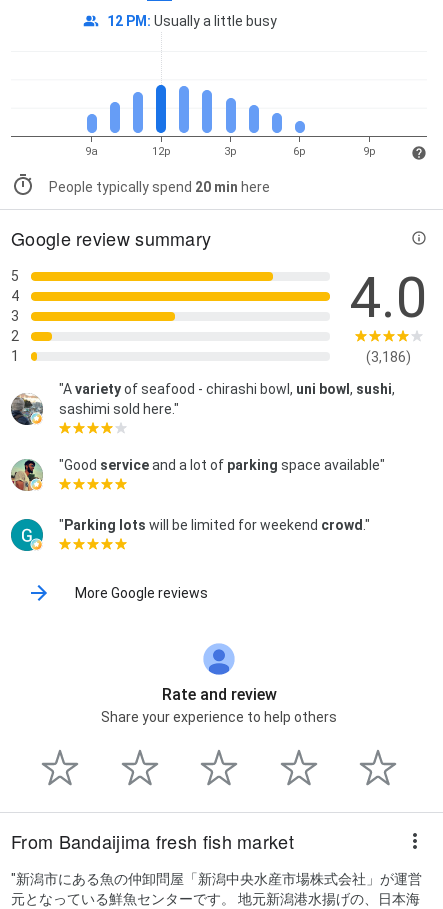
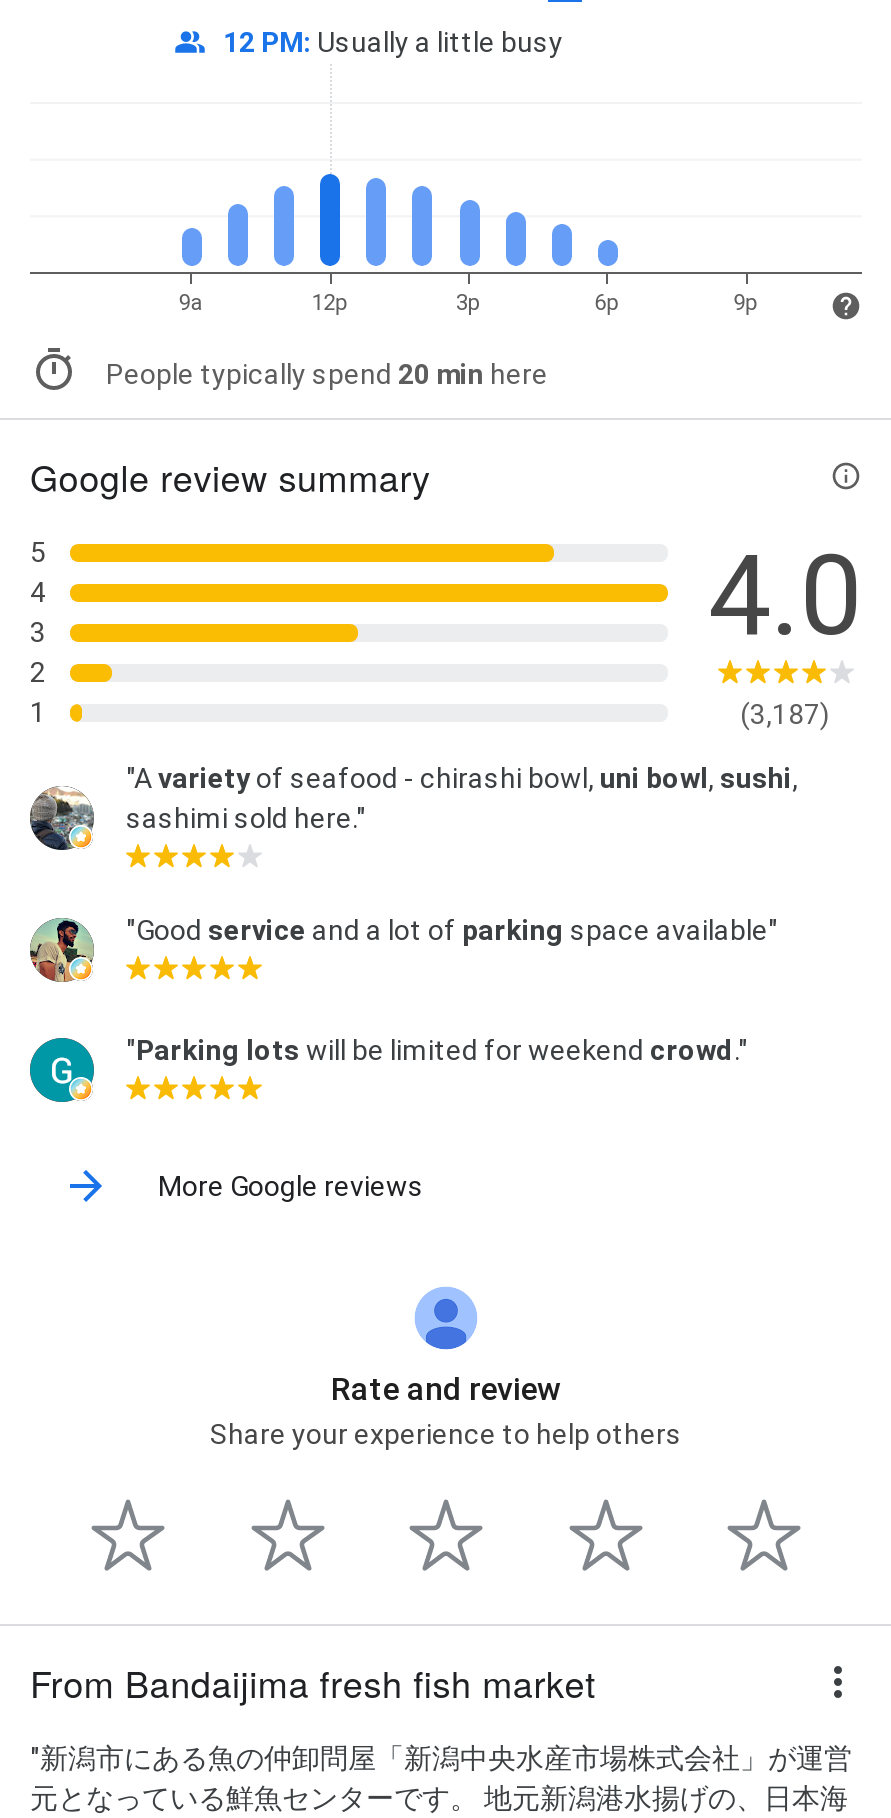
[366,349,411,365] (3,186) -> [740,697,830,729] (3,187)

